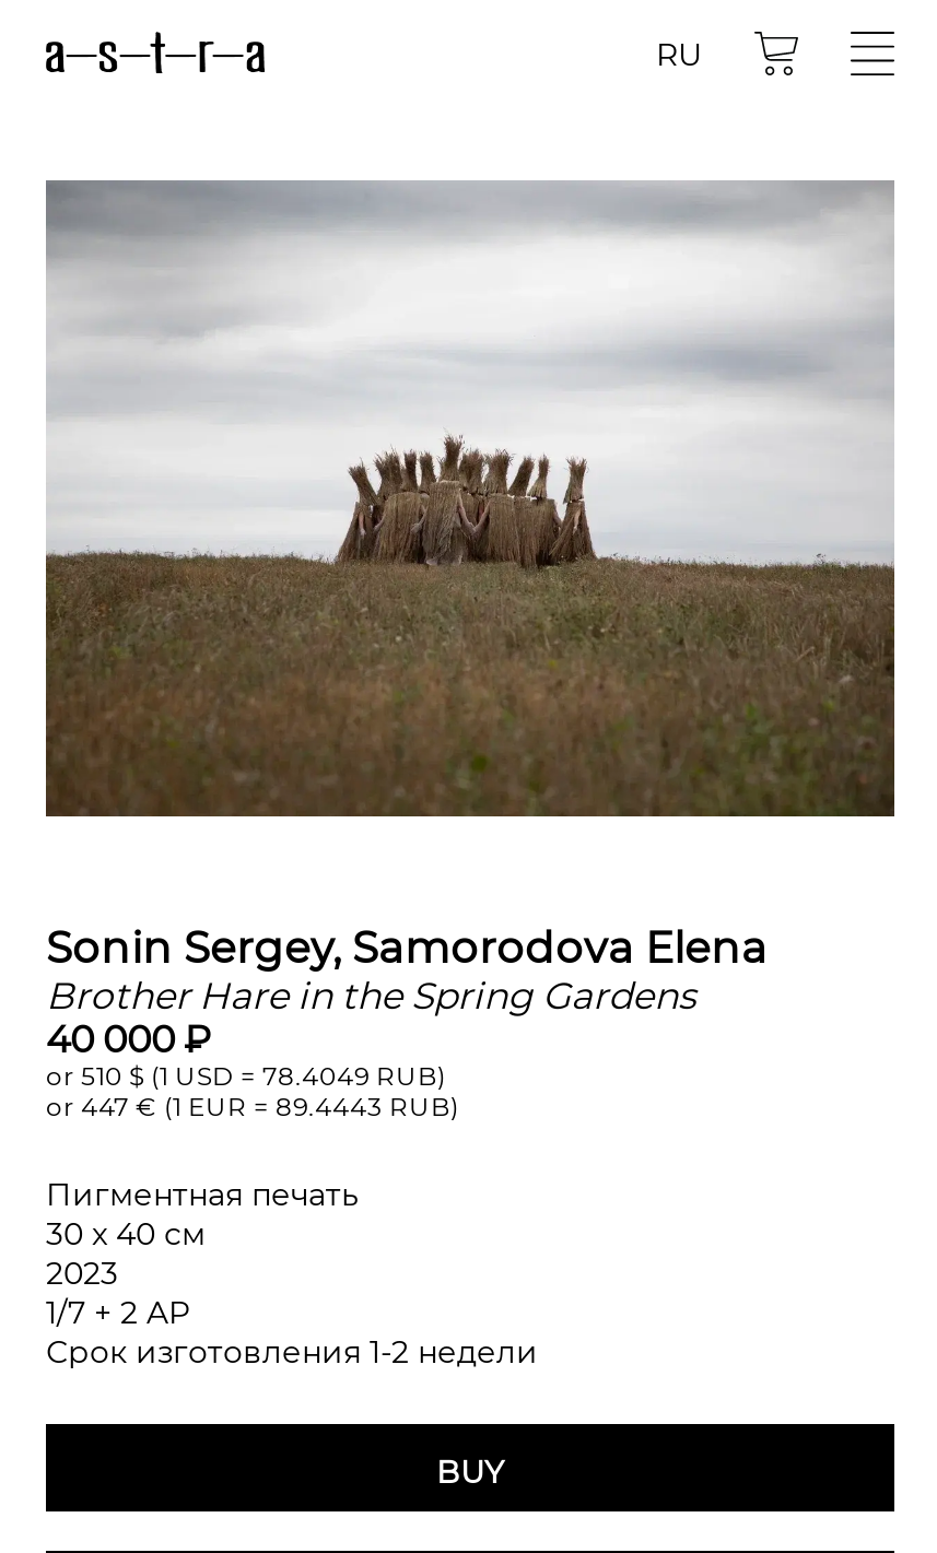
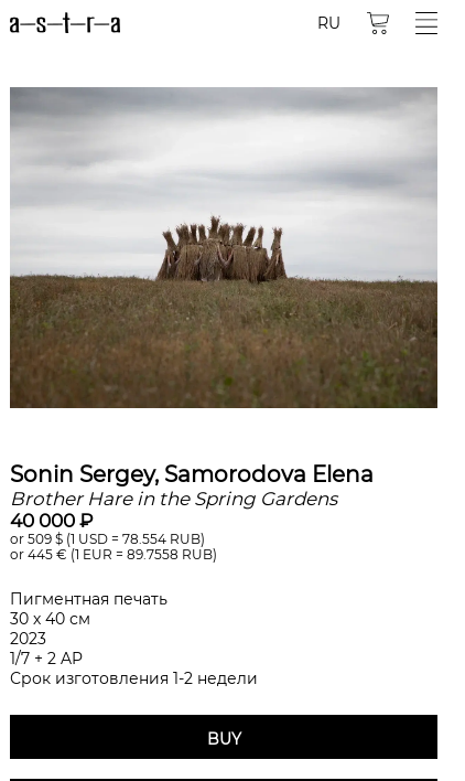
[46,1061,446,1092] or 510 $ (1 USD = 78.4049 RUB) -> [10,532,205,547] or 509 $ (1 USD = 78.554 RUB)
[46,1092,459,1123] or 447 € (1 EUR = 89.4443 RUB) -> [10,547,217,563] or 445 € (1 EUR = 89.7558 RUB)

